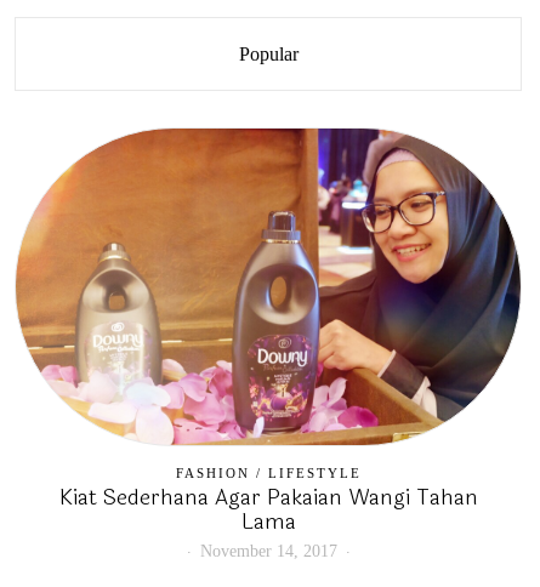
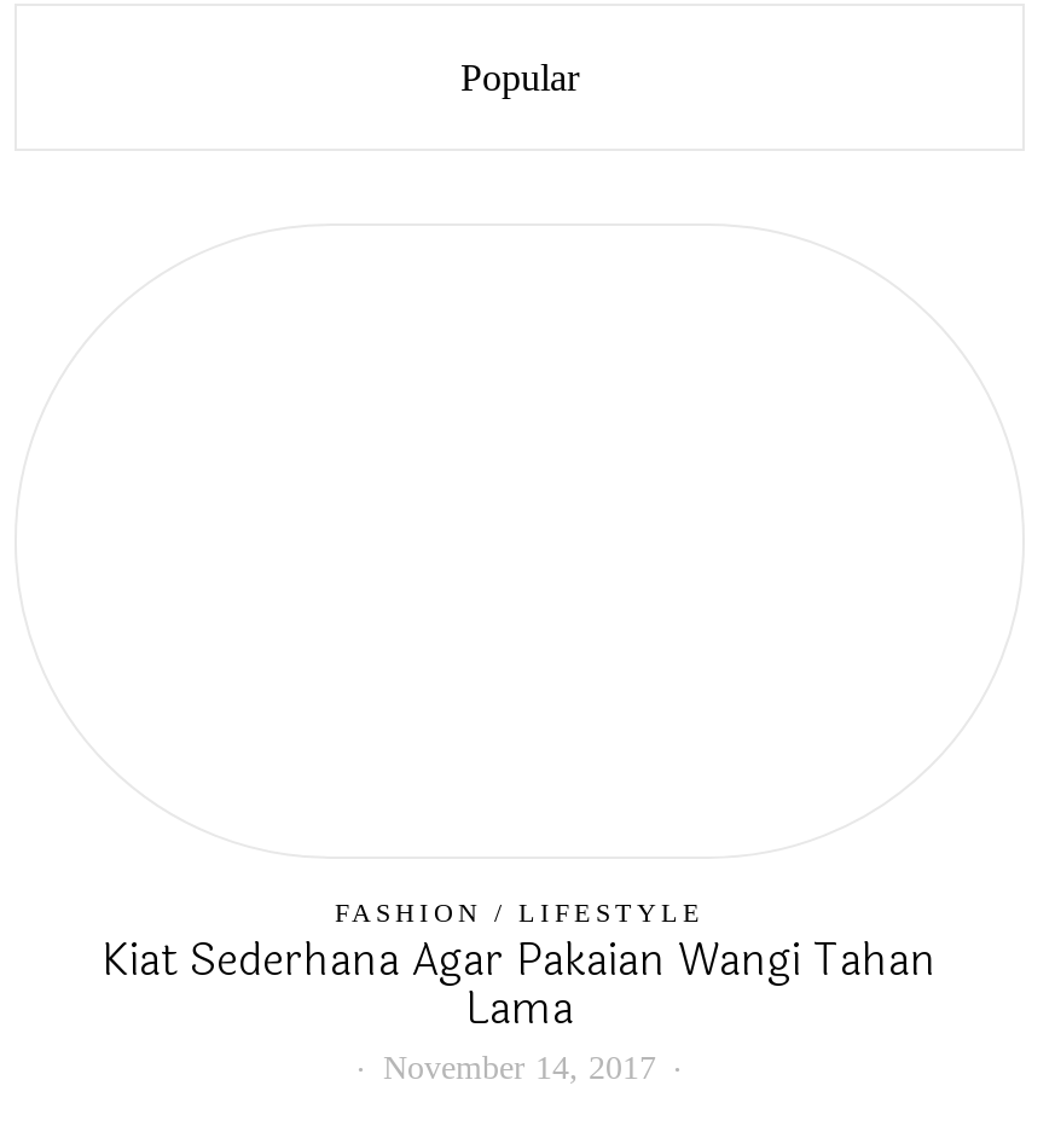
[15,127,522,446] [image] -> none

